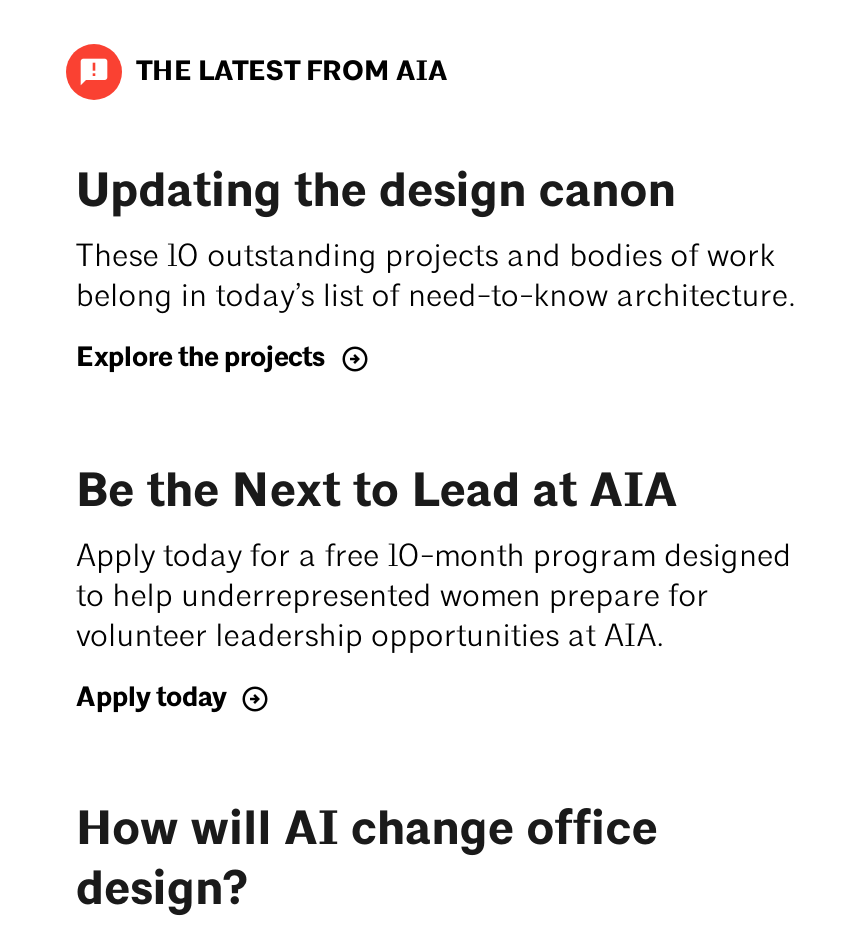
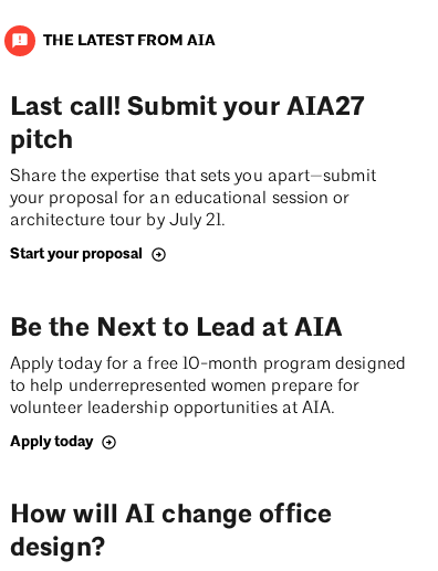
[76,161,796,314] Updating the design canon | These 10 outstanding projects and bodies of work | belong in today’s list of need-to-know architecture. -> [10,90,376,230] Last call! Submit your AIA27 | pitch | Share the expertise that sets you apart—submit | your proposal for an educational session or | architecture tour by July 21.
[76,340,326,374] Explore the projects -> [10,244,143,263] Start your proposal

